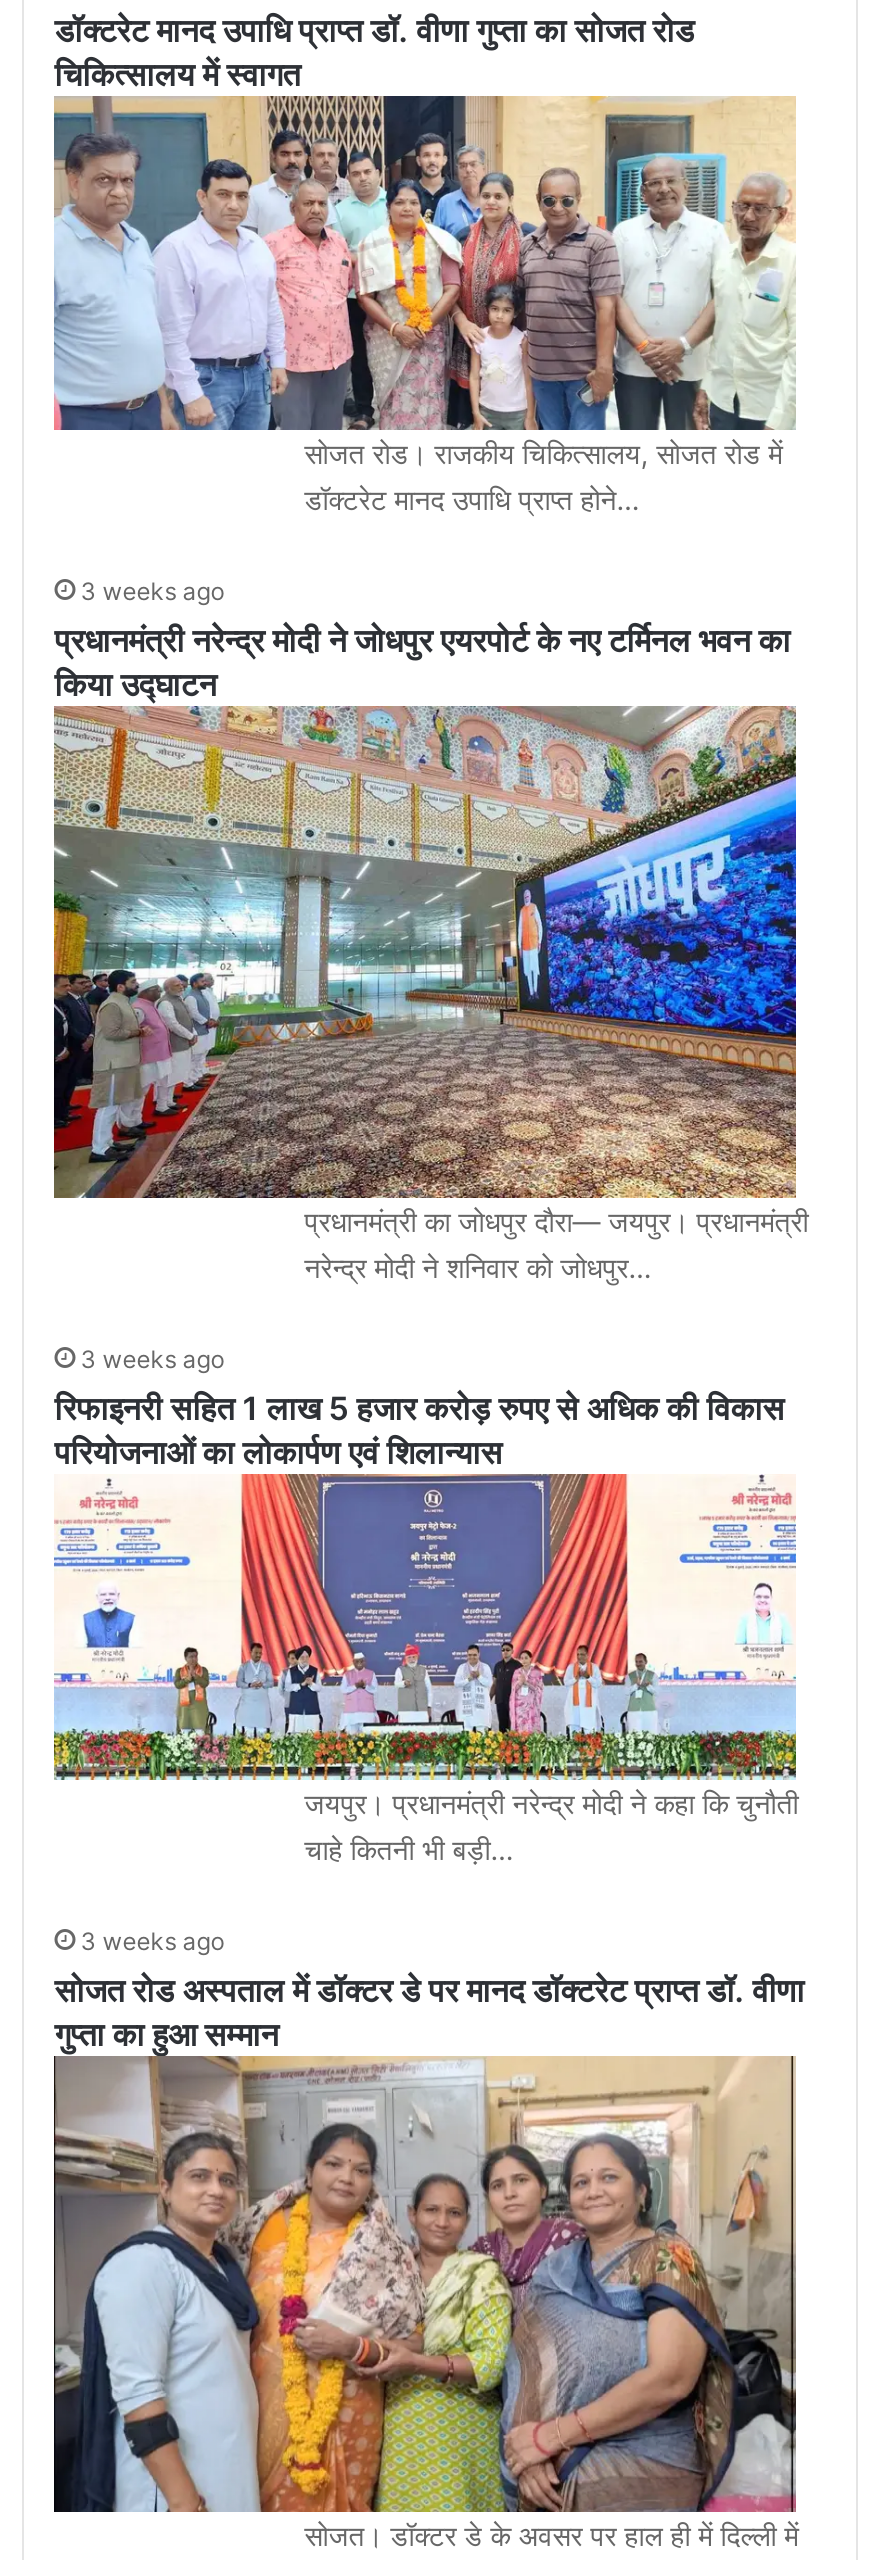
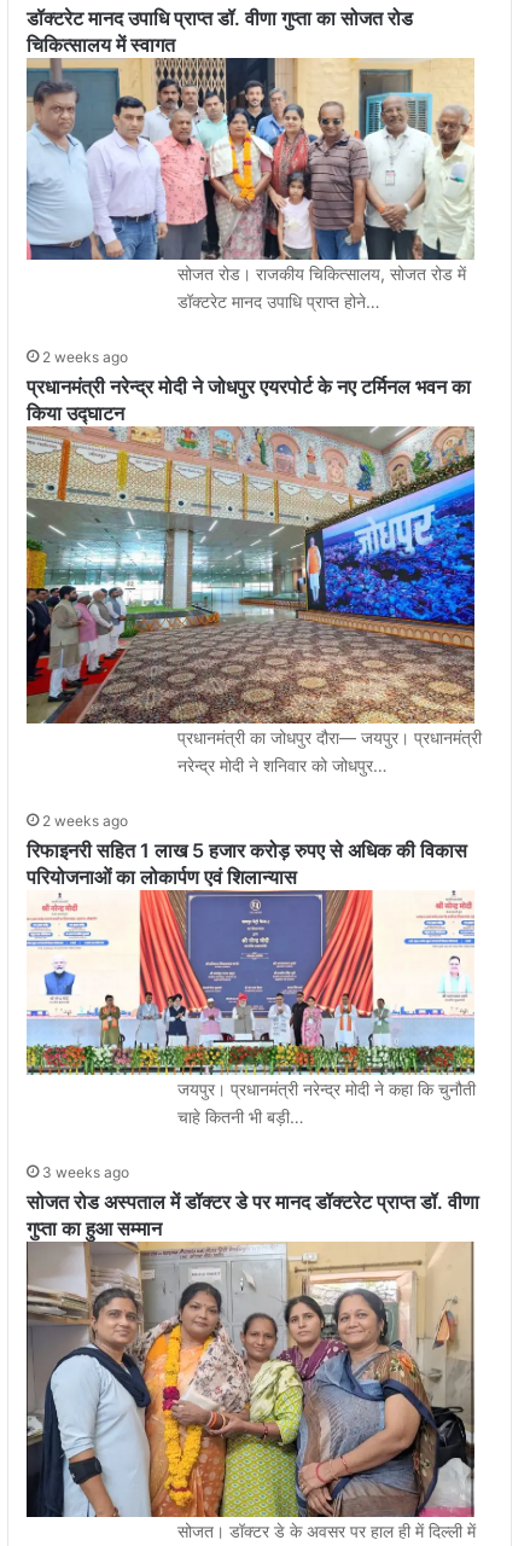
[81,577,225,607] 3 weeks ago -> [43,348,128,366] 2 weeks ago
[81,1344,225,1374] 3 weeks ago -> [43,812,128,830] 2 weeks ago

